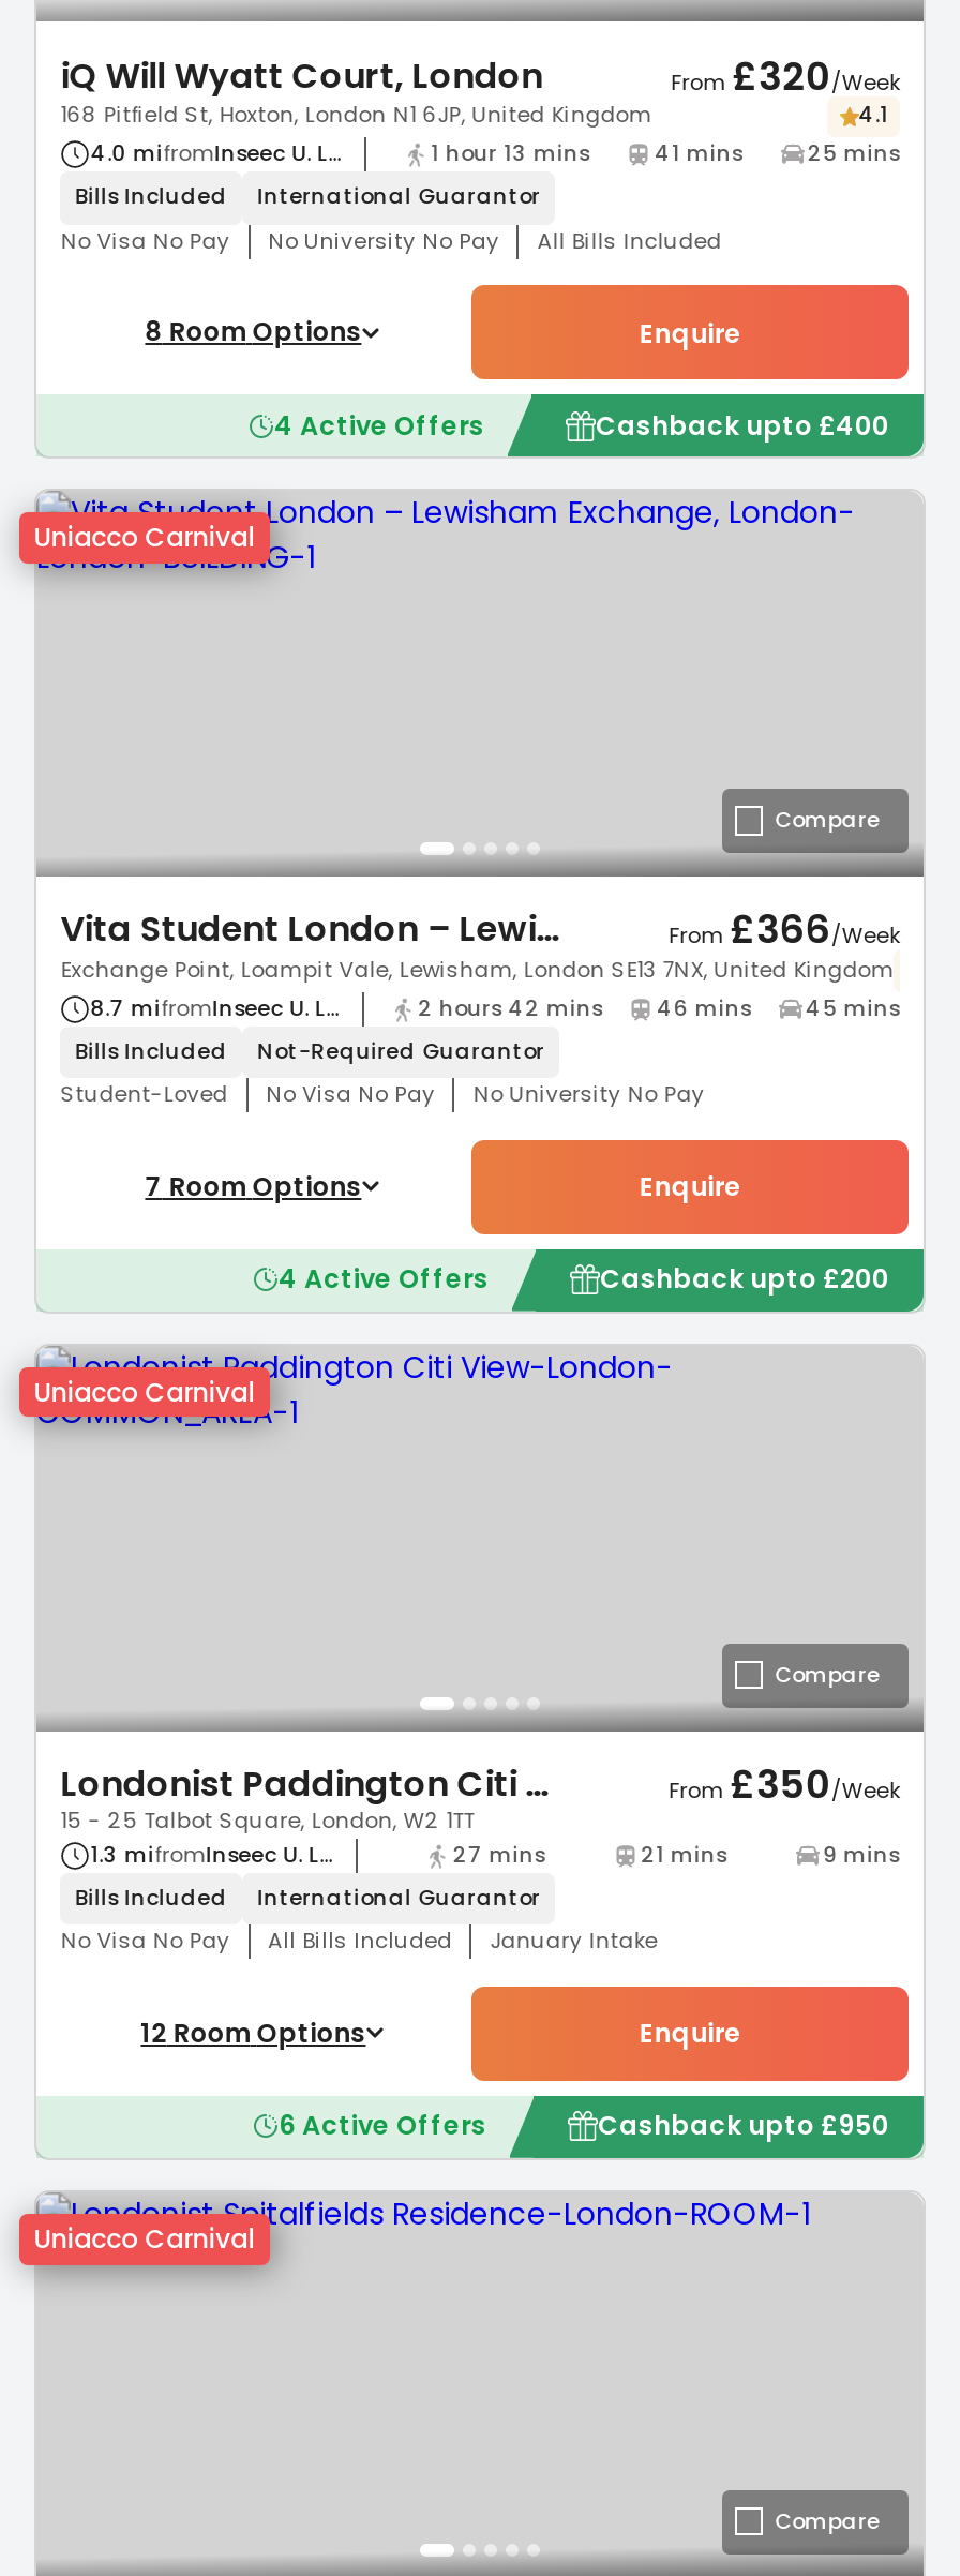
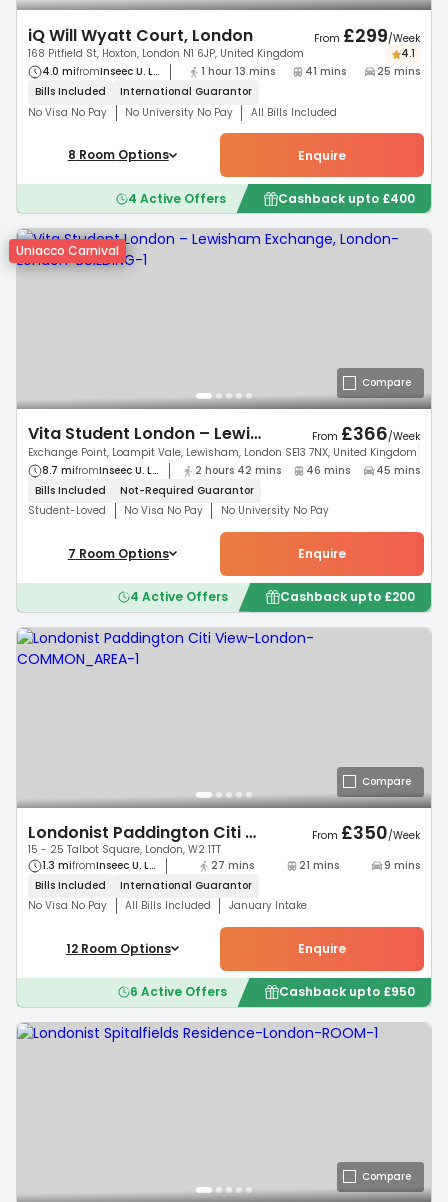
[670,48,900,102] From £320/Week -> [314,23,420,48] From £299/Week
[33,1373,254,1409] Uniacco Carnival -> none
[33,2220,254,2256] Uniacco Carnival -> none

